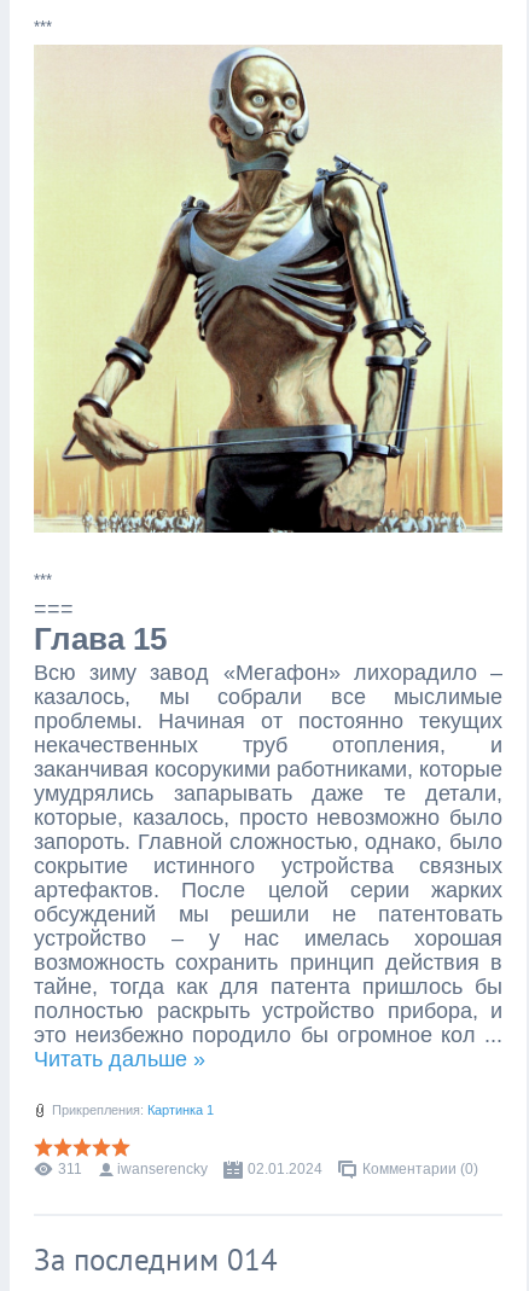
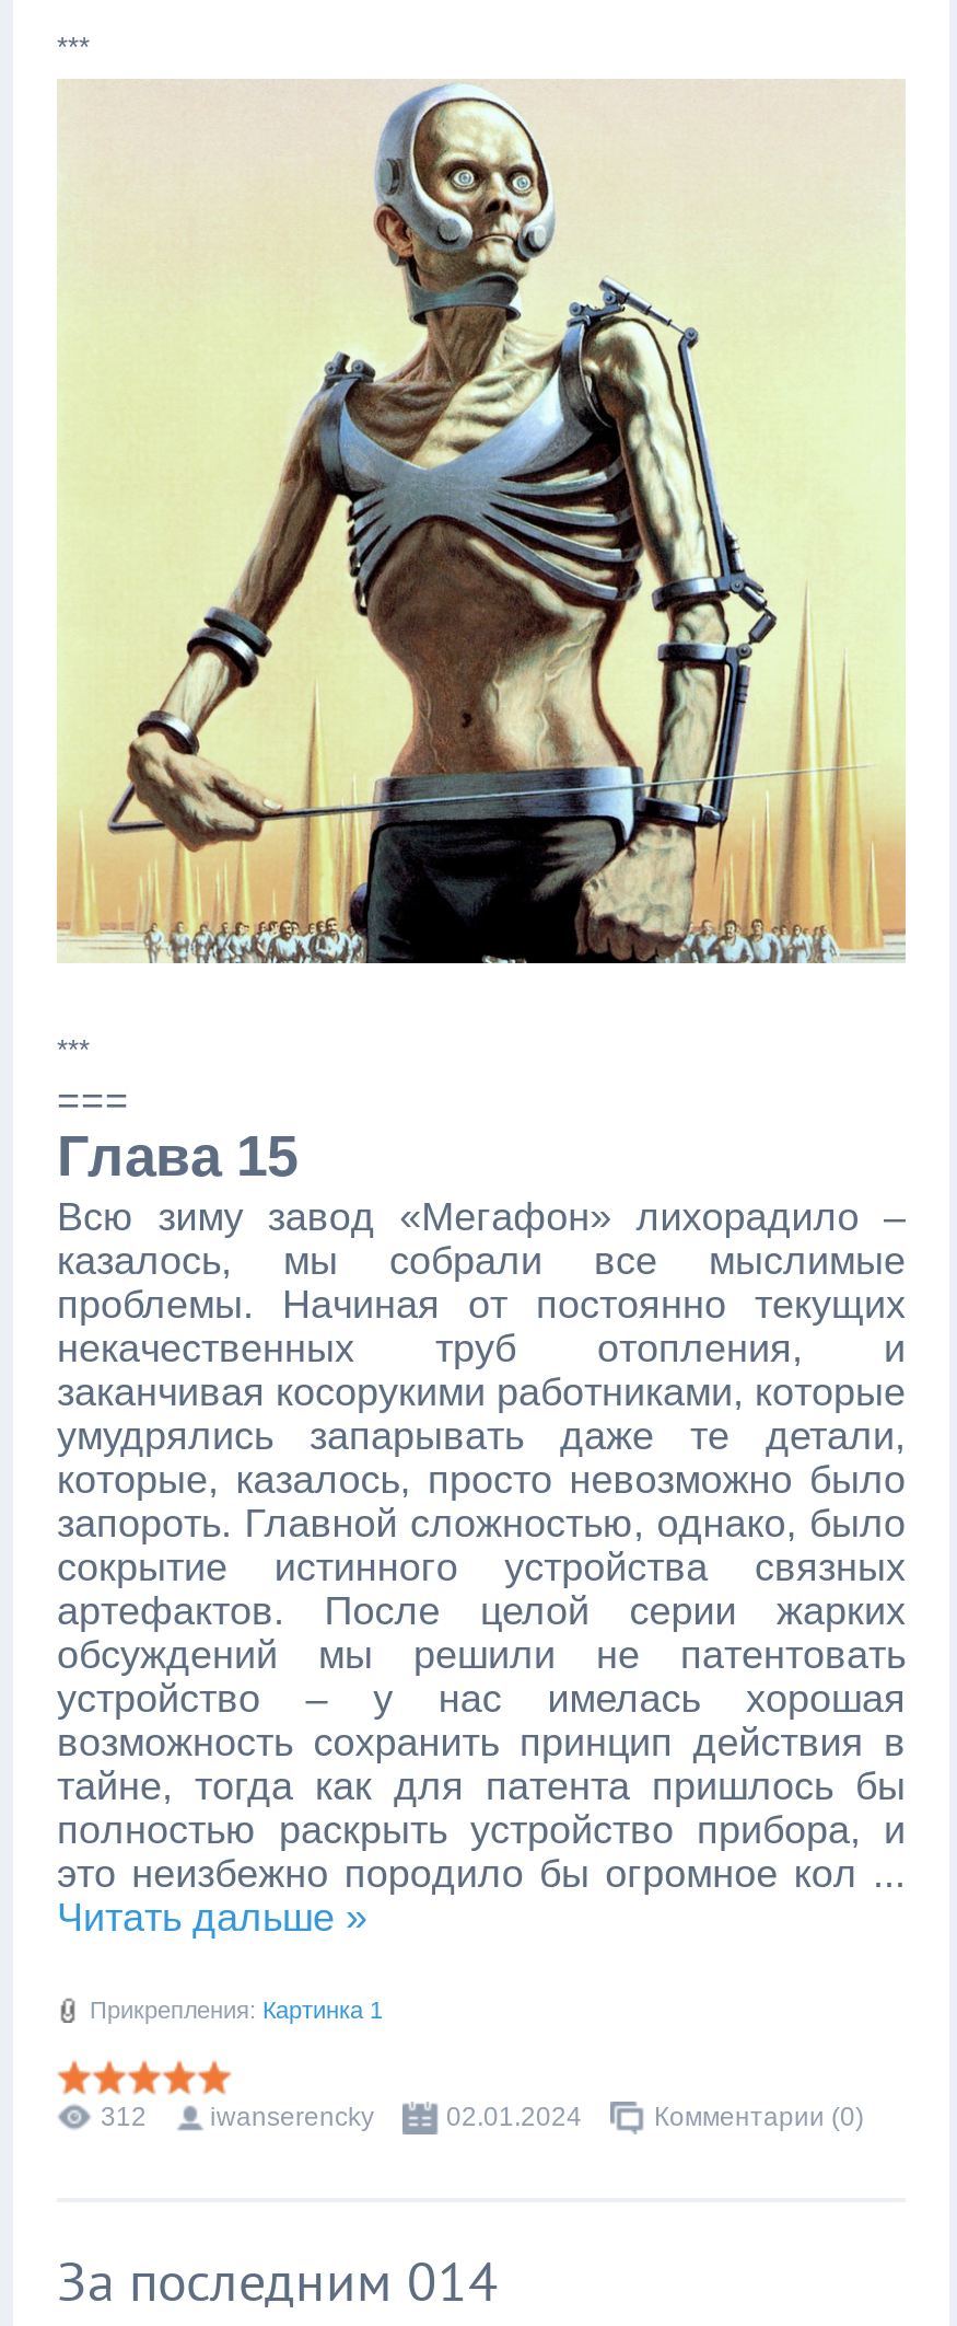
[58,1160,82,1177] 311 -> [101,2101,147,2131] 312

